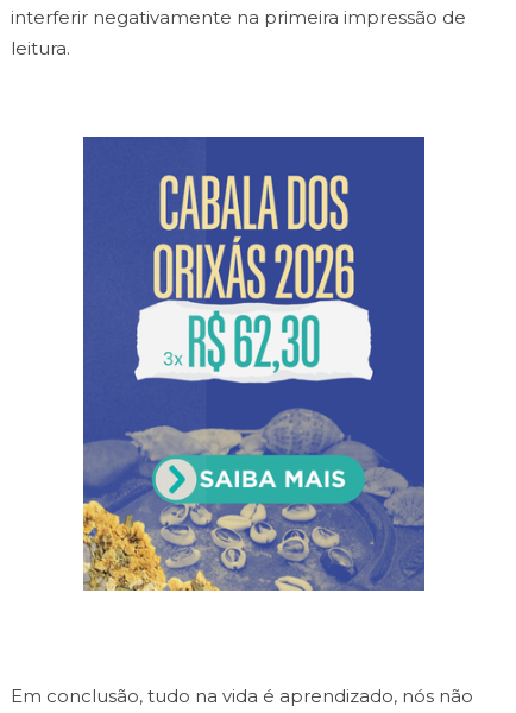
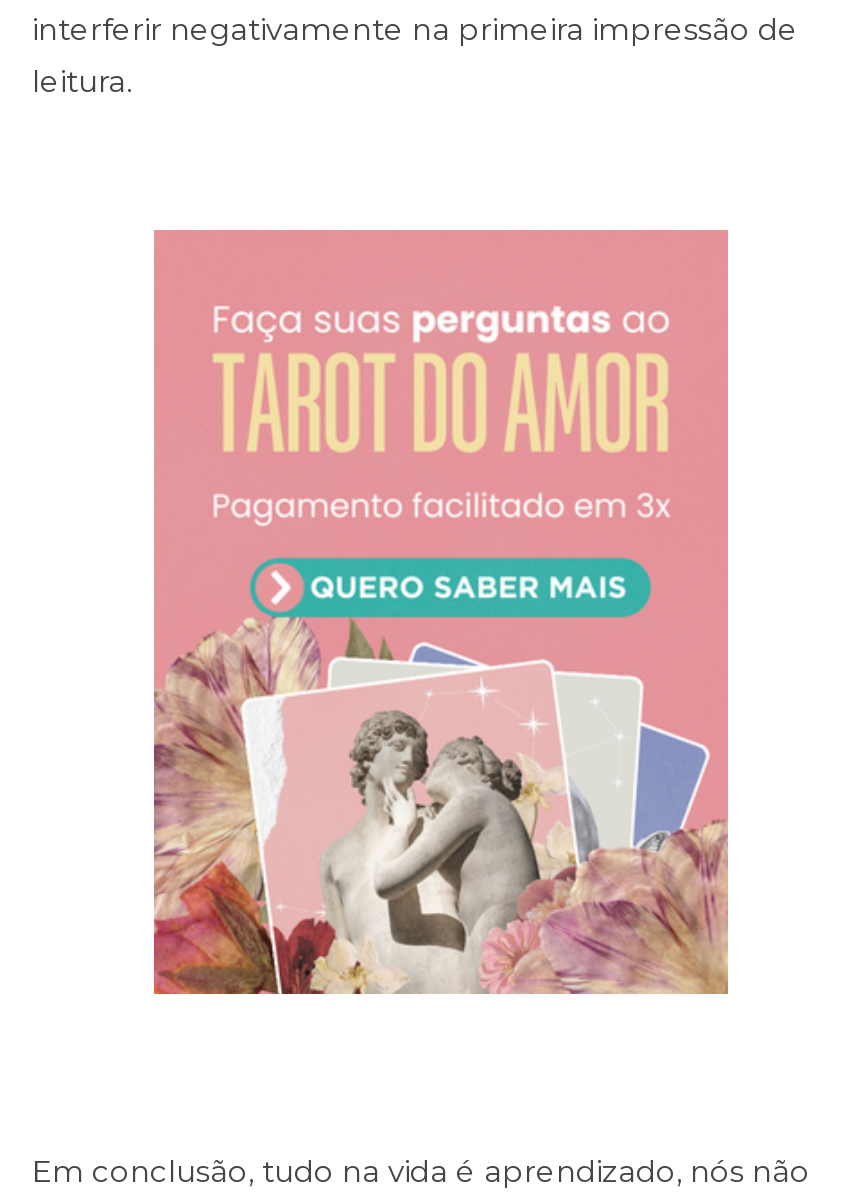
[82,135,426,592] [image] -> [152,228,730,996] [image]

